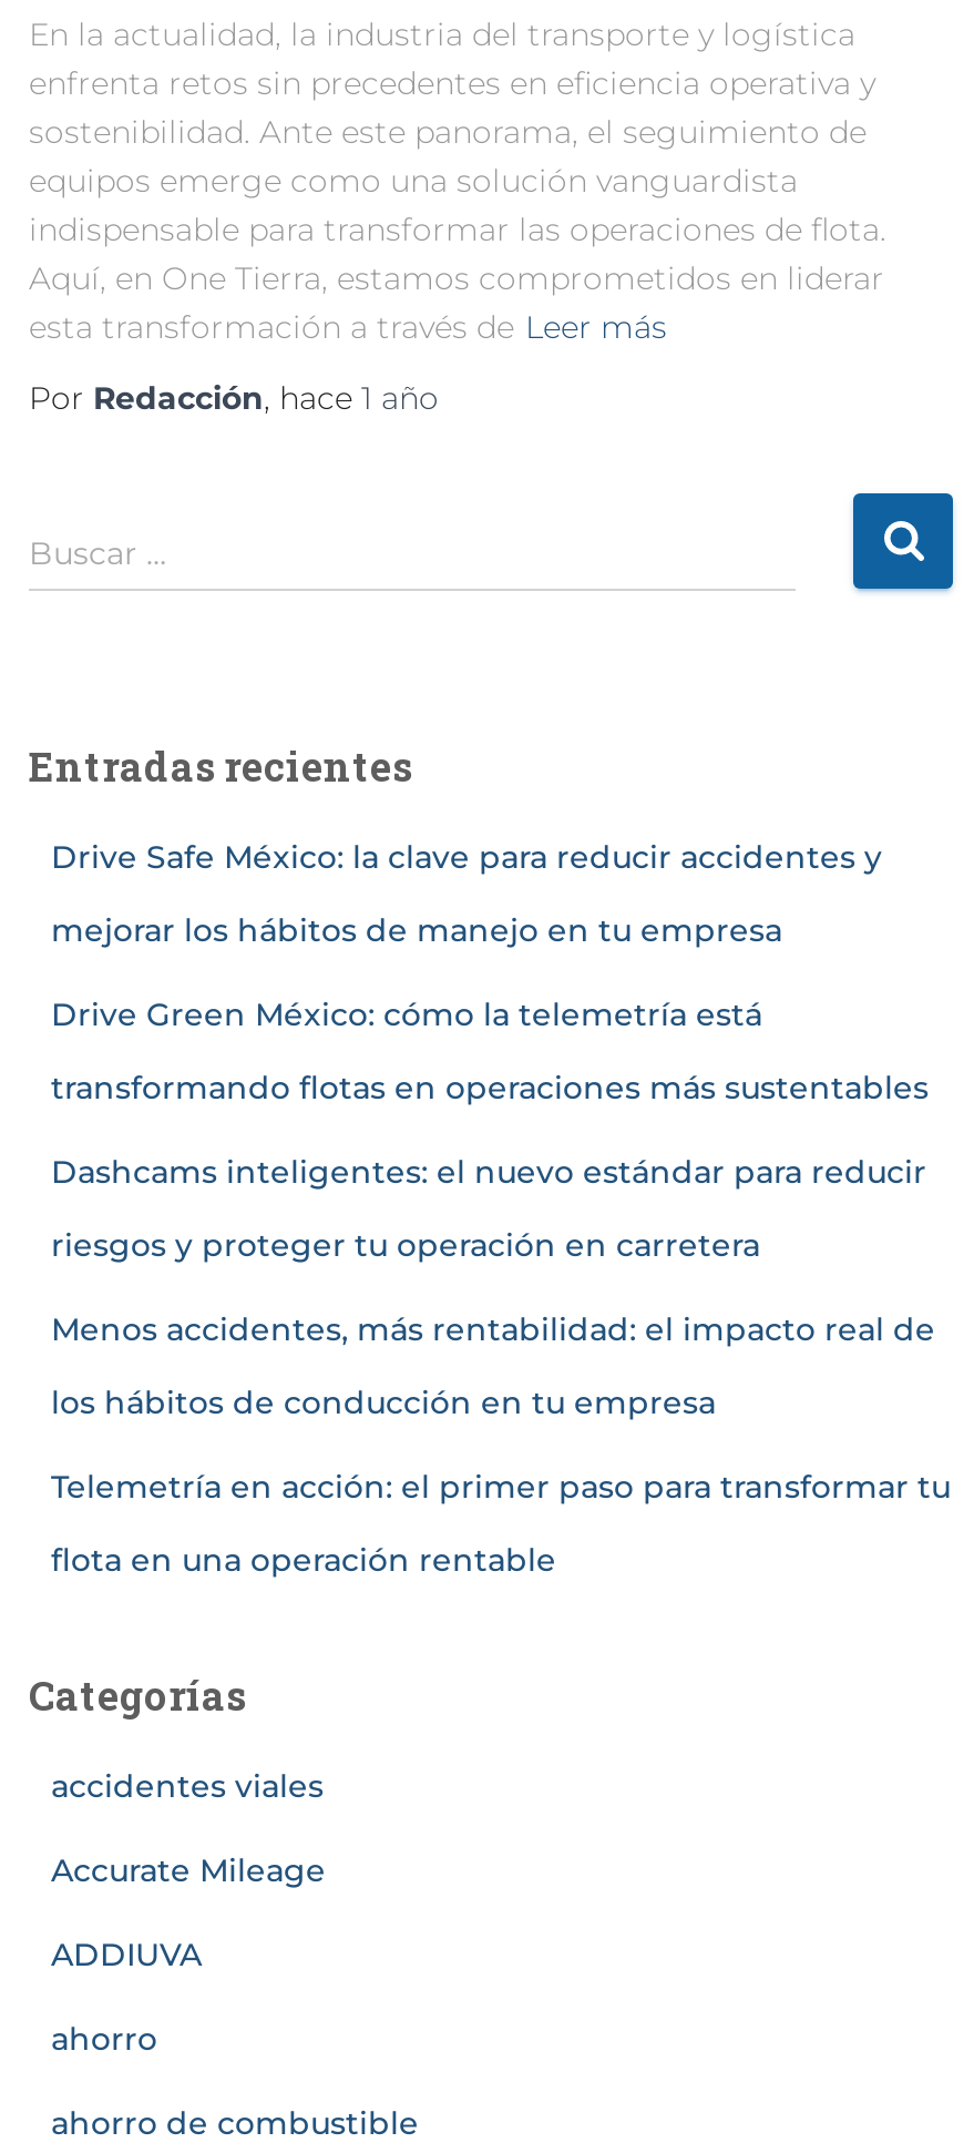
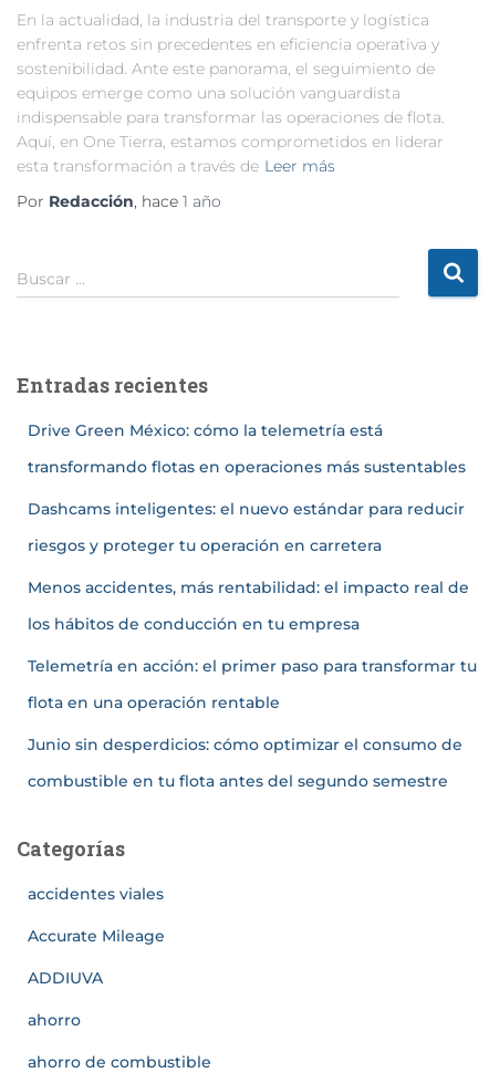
[51,836,882,949] Drive Safe México: la clave para reducir accidentes y | mejorar los hábitos de manejo en tu empresa -> none
moved [51,994,951,1579] -> [28,420,477,712]: Drive Green México: cómo la telemetría está | transformando flotas en operaciones más sustentables | Dashcams inteligentes: el nuevo estándar para reducir | riesgos y proteger tu operación en carretera | Menos accidentes, más rentabilidad: el impacto real de | los hábitos de conducción en tu empresa | Telemetría en acción: el primer paso para transformar tu | flota en una operación rentable
none -> [28,734,462,791] Junio sin desperdicios: cómo optimizar el consumo de | combustible en tu flota antes del segundo semestre

